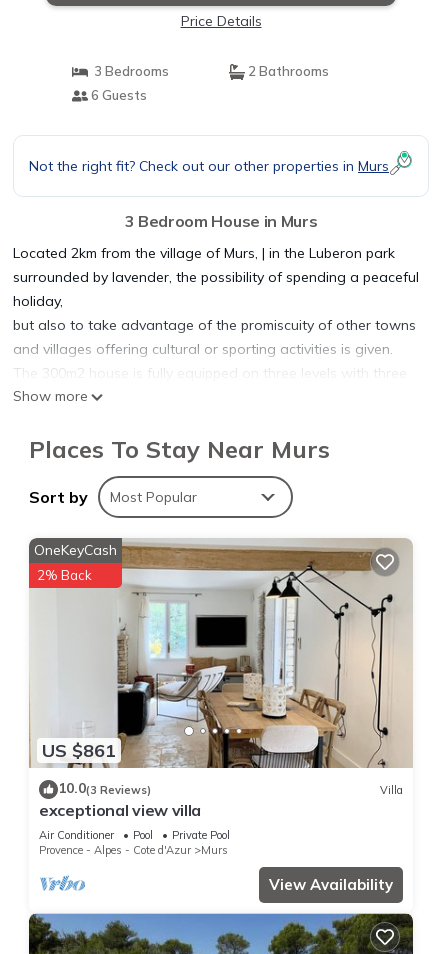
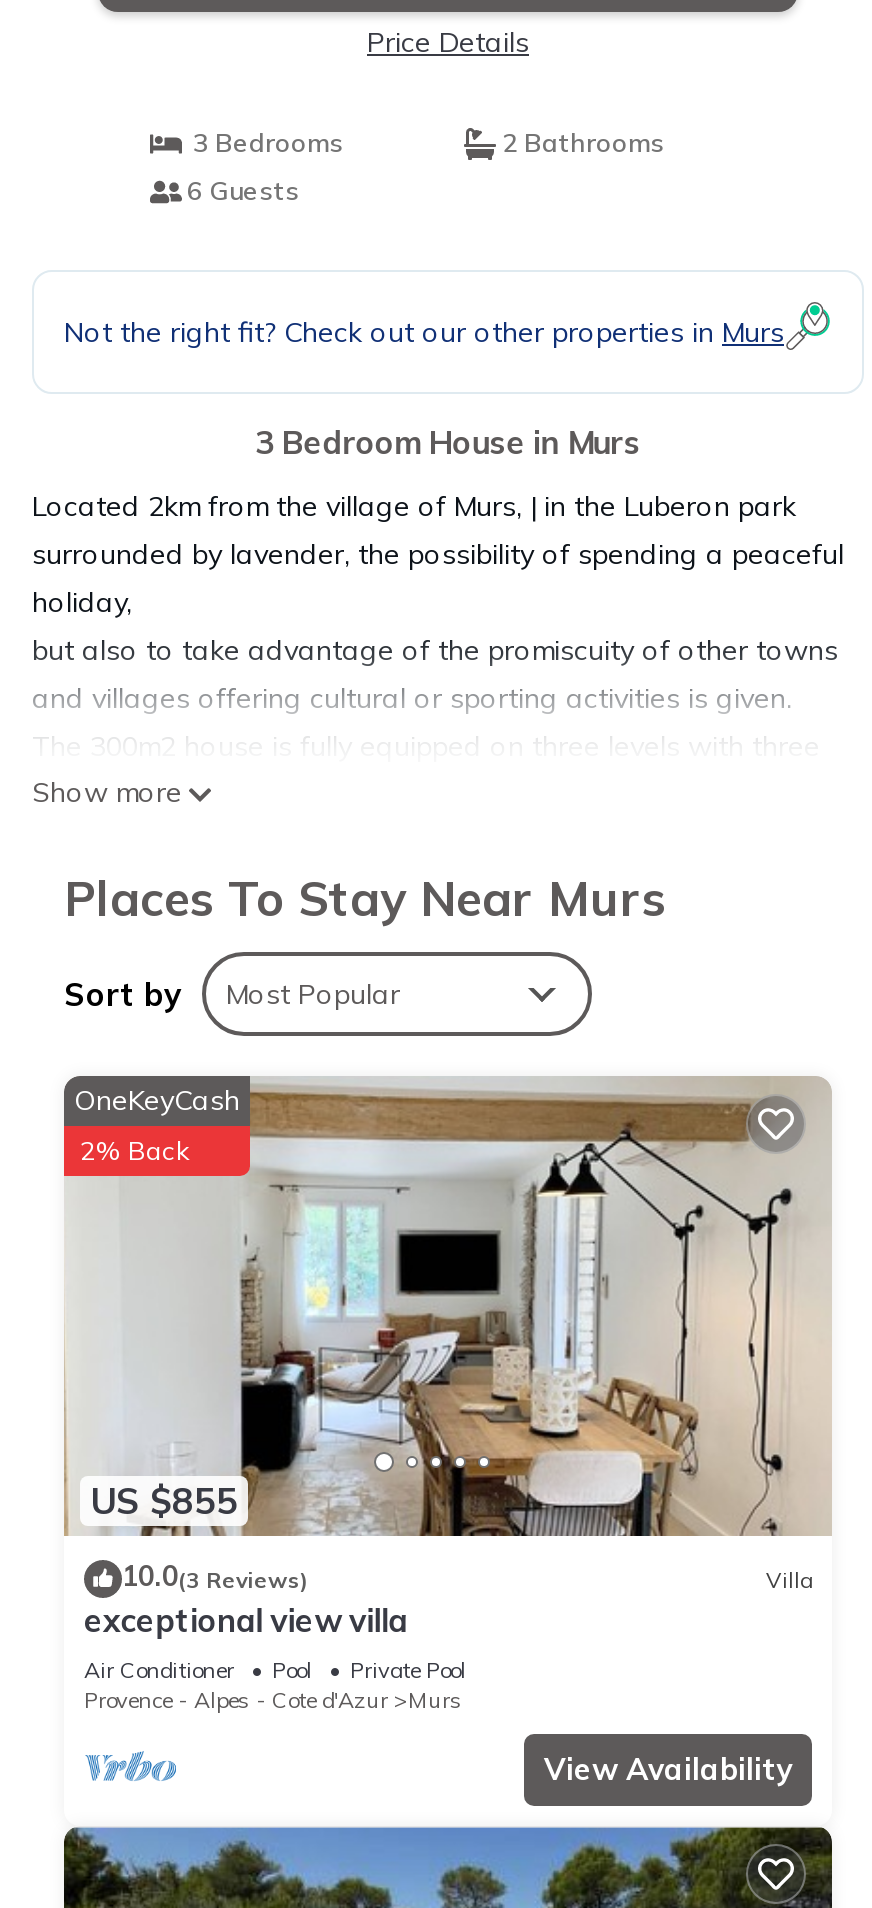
[42,739,116,762] US $861 -> [90,1478,238,1524] US $855

